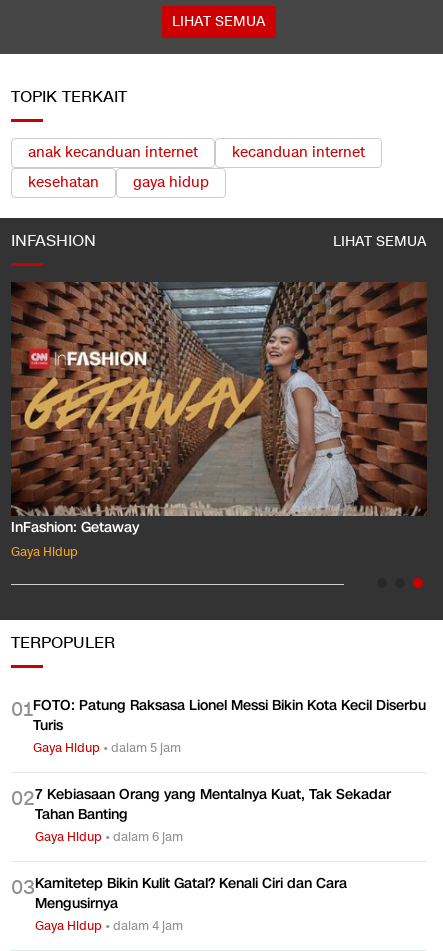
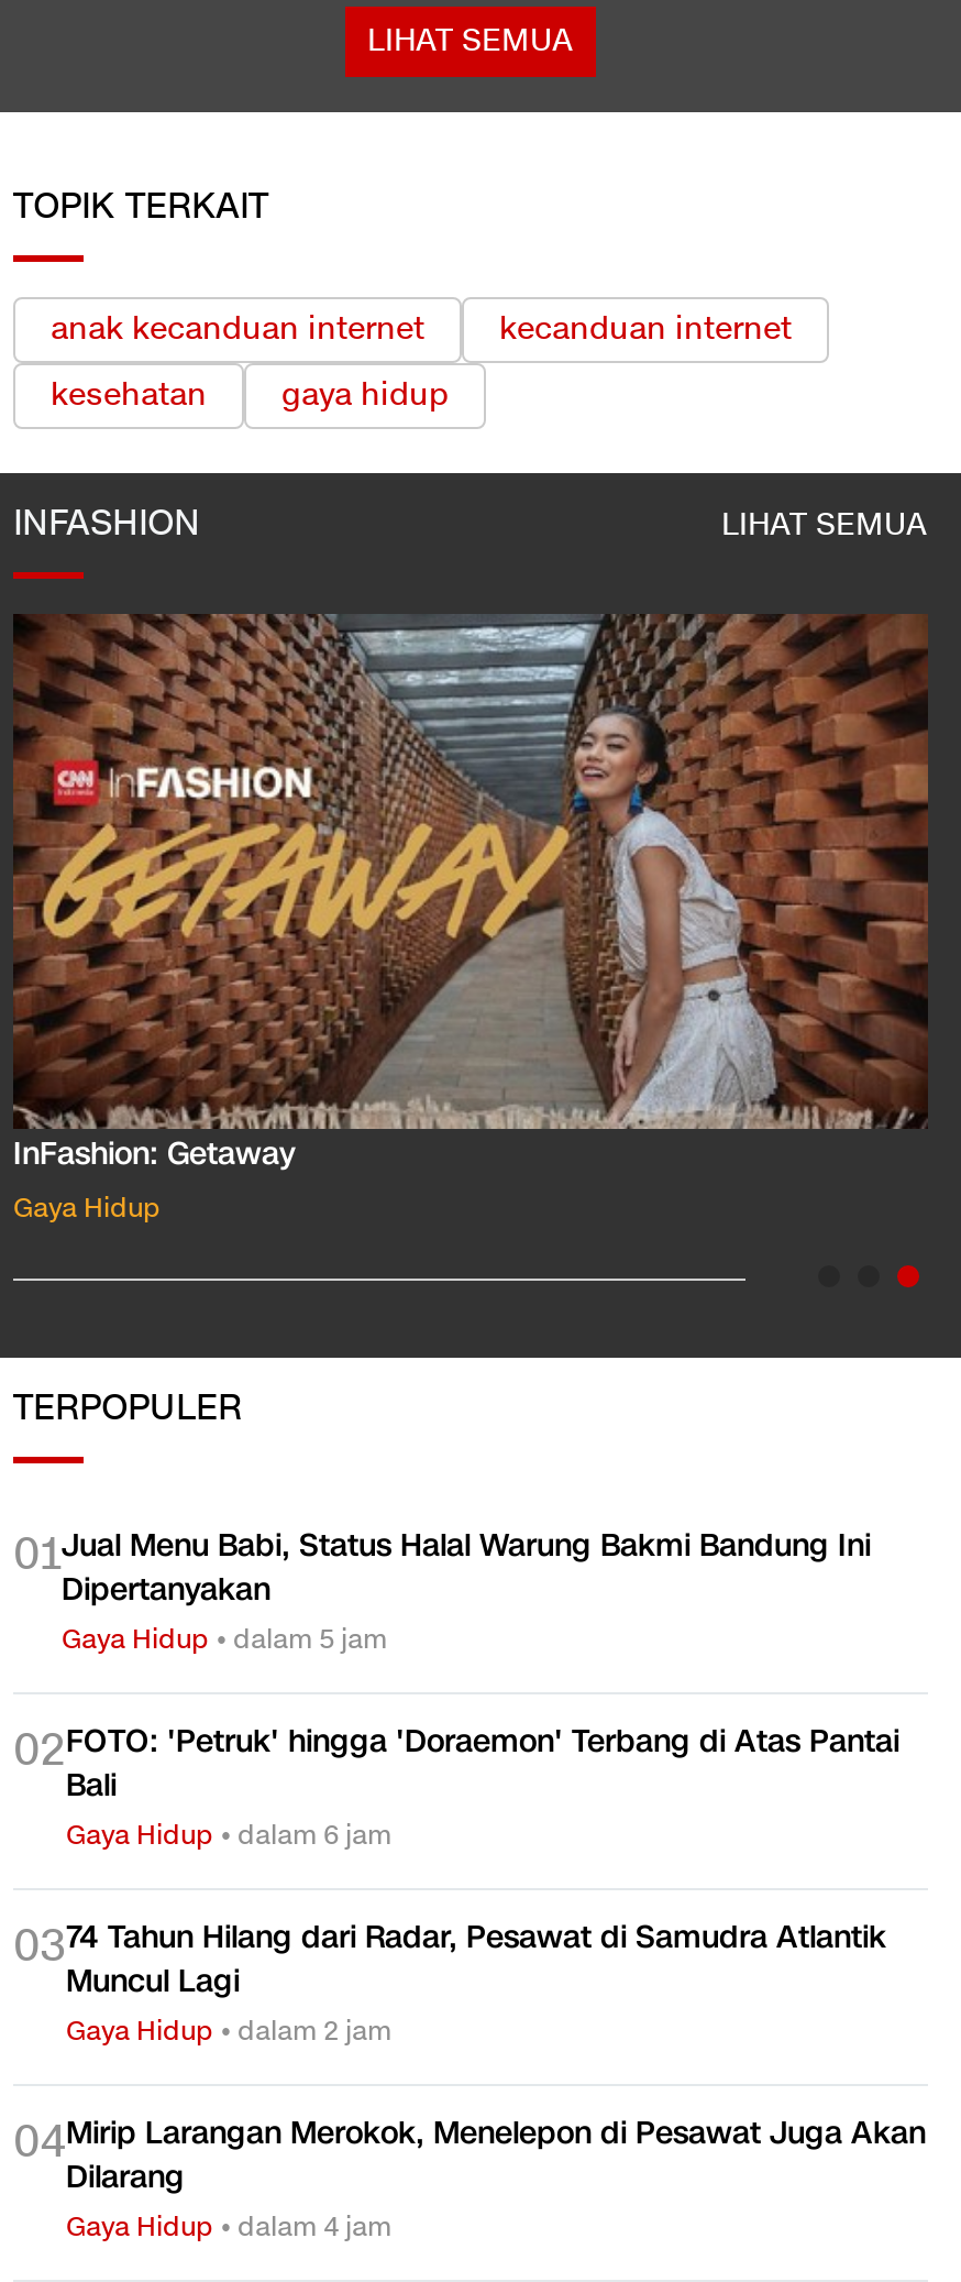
[11,696,426,735] 01FOTO: Patung Raksasa Lionel Messi Bikin Kota Kecil Diserbu | Turis -> [13,1525,871,1610] 01Jual Menu Babi, Status Halal Warung Bakmi Bandung Ini | Dipertanyakan
[11,785,391,824] 027 Kebiasaan Orang yang Mentalnya Kuat, Tak Sekadar | Tahan Banting -> [13,1720,899,1806] 02FOTO: 'Petruk' hingga 'Doraemon' Terbang di Atas Pantai | Bali
[11,874,347,913] 03Kamitetep Bikin Kulit Gatal? Kenali Ciri dan Cara | Mengusirnya -> [13,1916,926,2198] 0374 Tahun Hilang dari Radar, Pesawat di Samudra Atlantik | Muncul Lagi | Gaya Hidup • dalam 2 jam | 04Mirip Larangan Merokok, Menelepon di Pesawat Juga Akan | Dilarang

